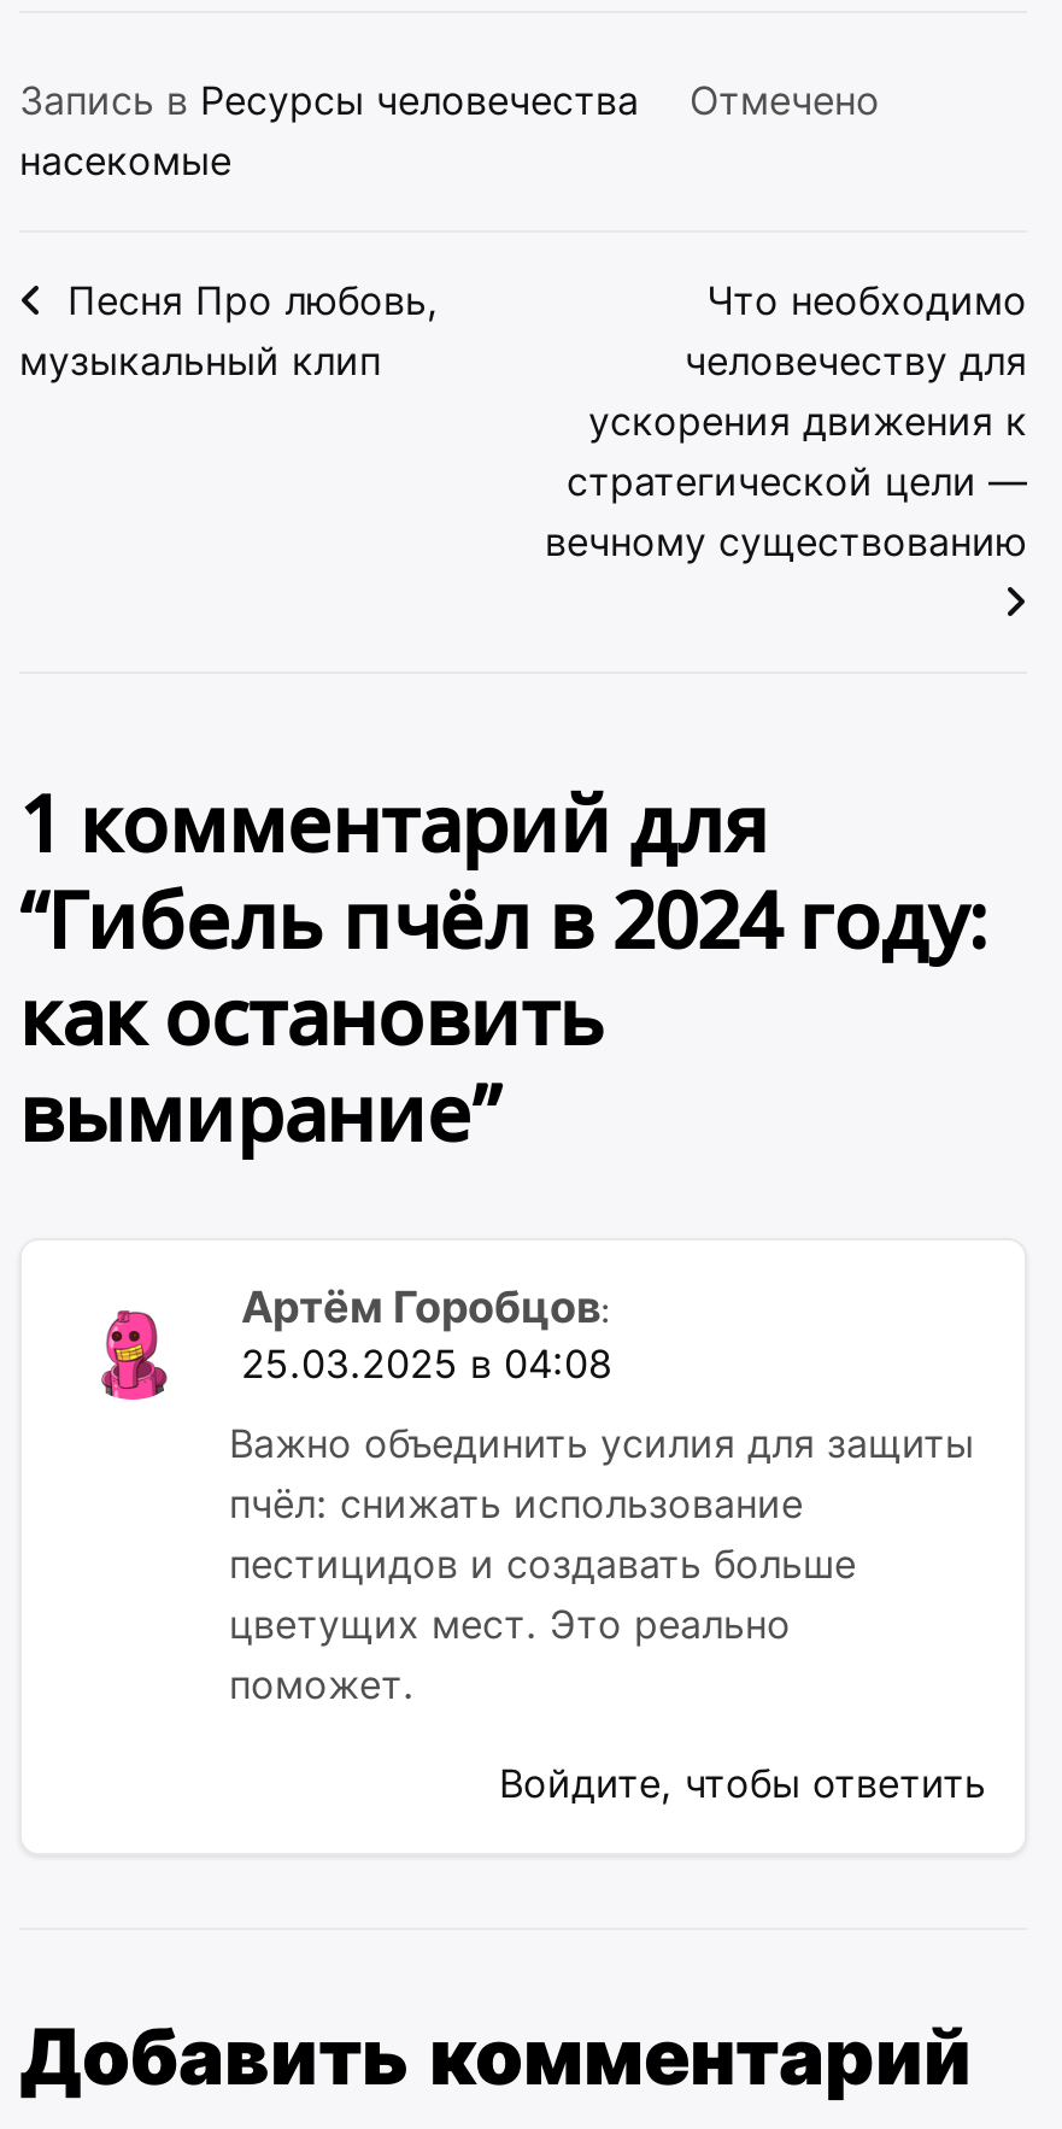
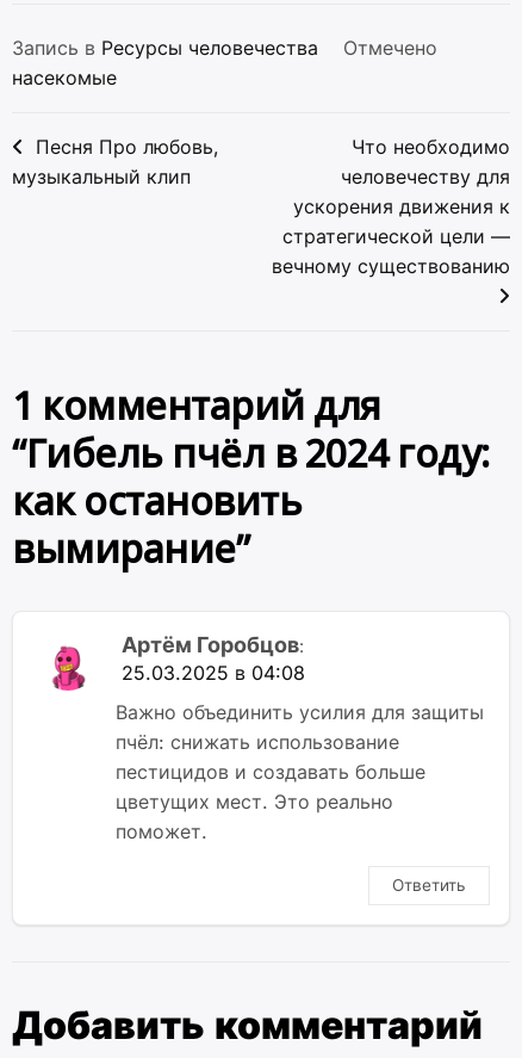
[499,1759,986,1807] Войдите, чтобы ответить -> [392,875,466,894] Ответить

